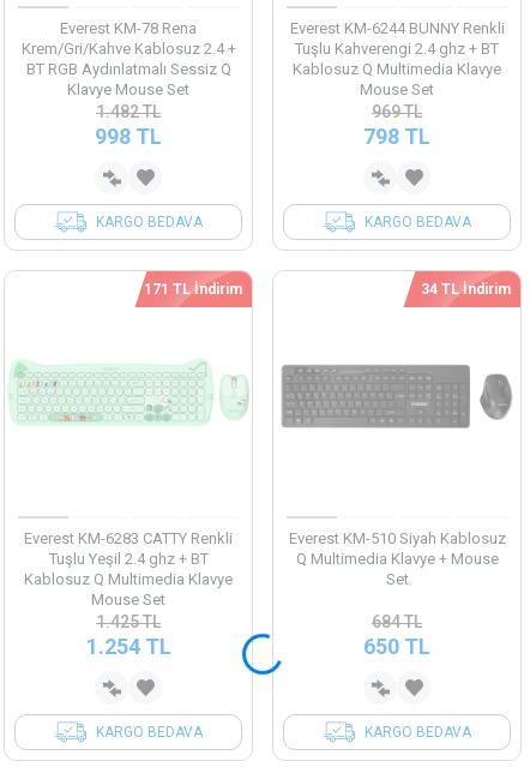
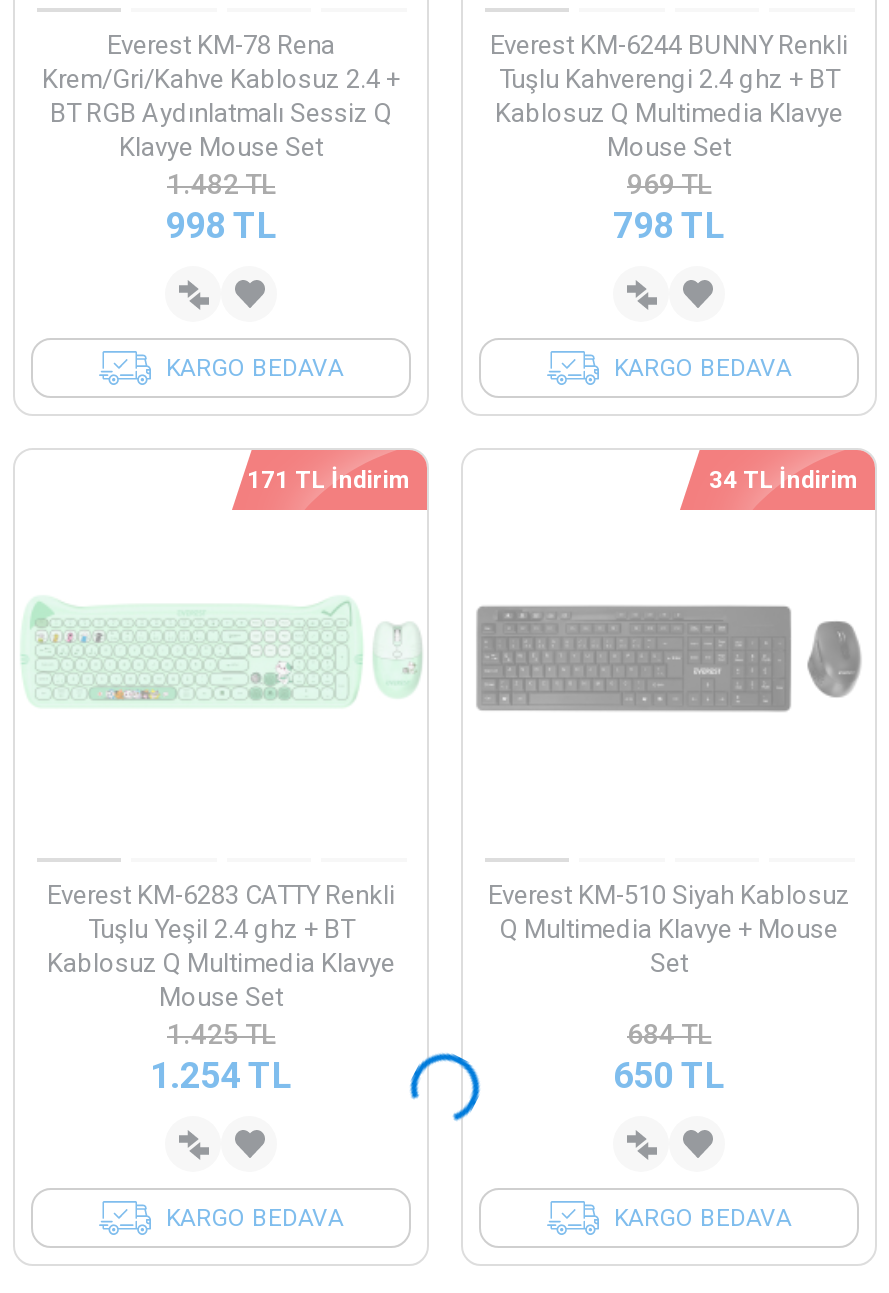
[242,636,284,677] [image] -> [413,1054,483,1124] [image]

